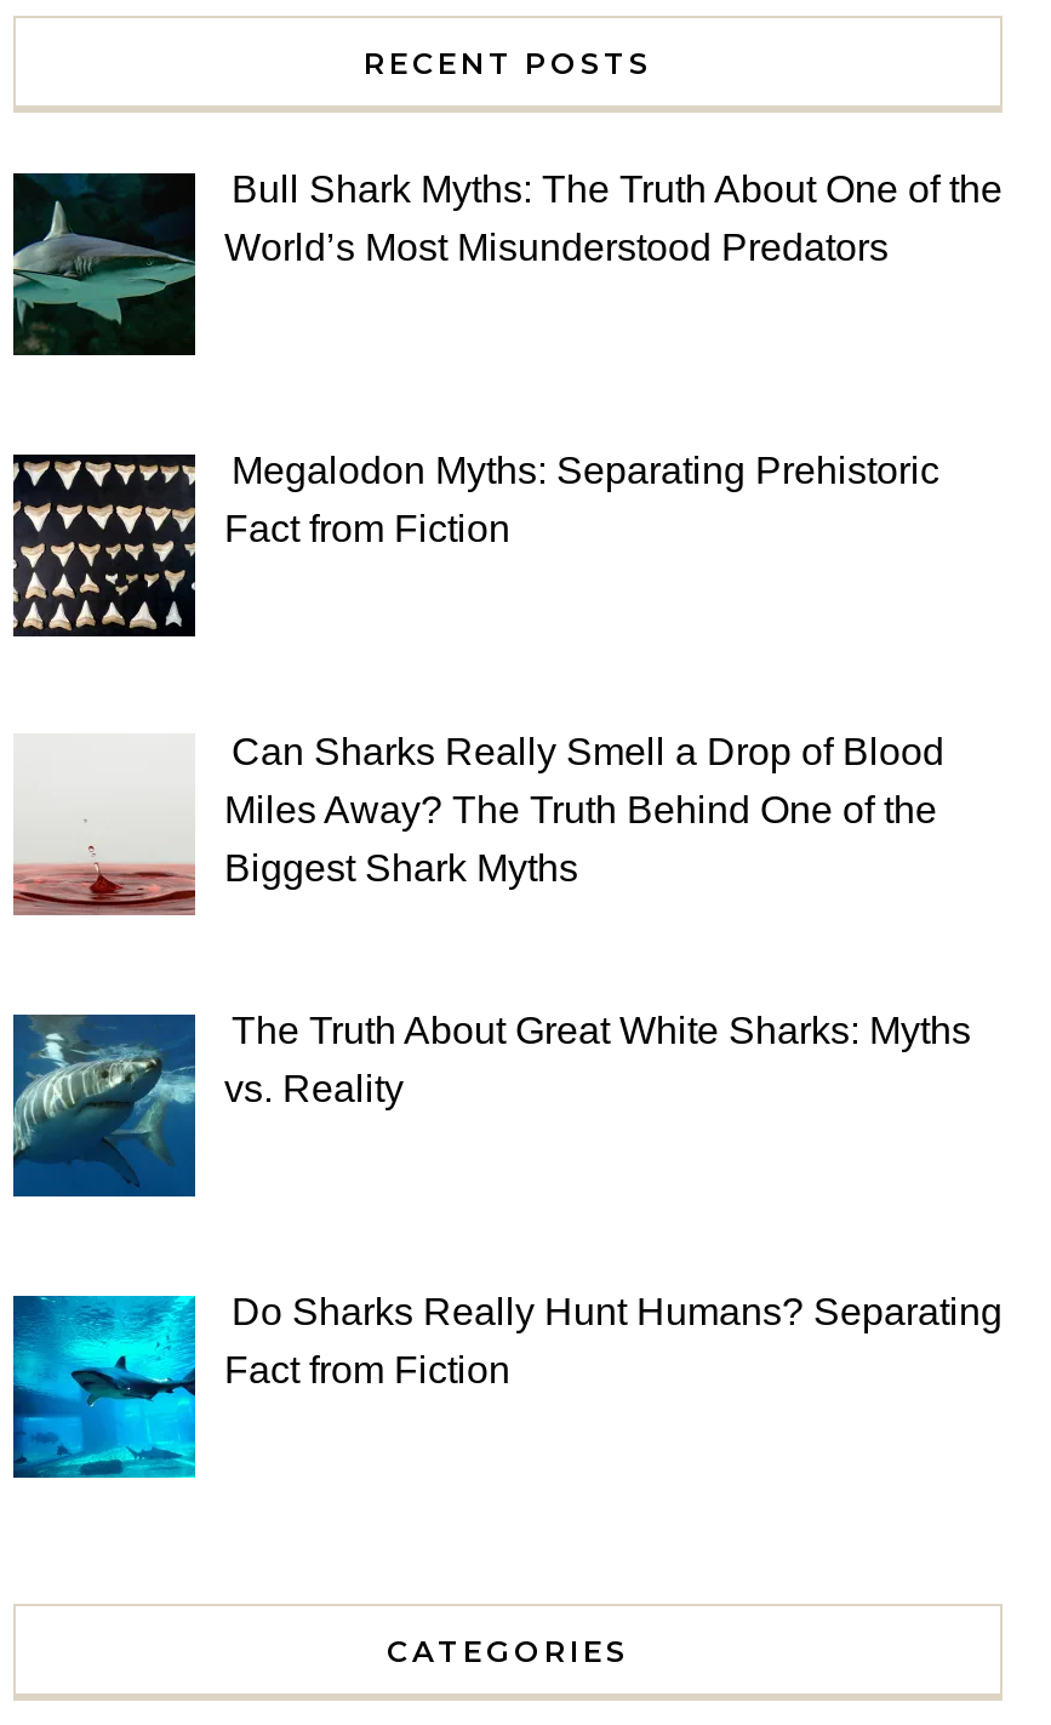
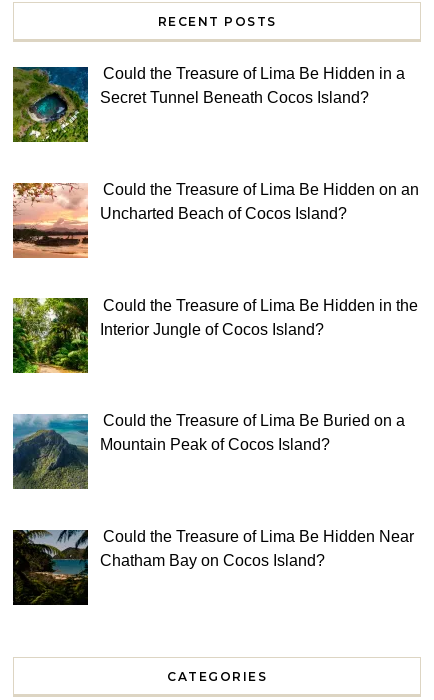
[11,168,1003,358] [image] | Bull Shark Myths: The Truth About One of the | World’s Most Misunderstood Predators -> [12,65,405,143] [image] | Could the Treasure of Lima Be Hidden in a | Secret Tunnel Beneath Cocos Island?
[11,449,939,639] [image] | Megalodon Myths: Separating Prehistoric | Fact from Fiction -> [12,181,419,259] [image] | Could the Treasure of Lima Be Hidden on an | Uncharted Beach of Cocos Island?
[11,730,944,915] [image] | Can Sharks Really Smell a Drop of Blood | Miles Away? The Truth Behind One of the | Biggest Shark Myths -> [12,297,418,374] [image] | Could the Treasure of Lima Be Hidden in the | Interior Jungle of Cocos Island?
[11,1011,971,1199] [image] | The Truth About Great White Sharks: Myths | vs. Reality -> [12,412,405,490] [image] | Could the Treasure of Lima Be Buried on a | Mountain Peak of Cocos Island?
[11,1292,1003,1480] [image] | Do Sharks Really Hunt Humans? Separating | Fact from Fiction -> [12,528,414,606] [image] | Could the Treasure of Lima Be Hidden Near | Chatham Bay on Cocos Island?

